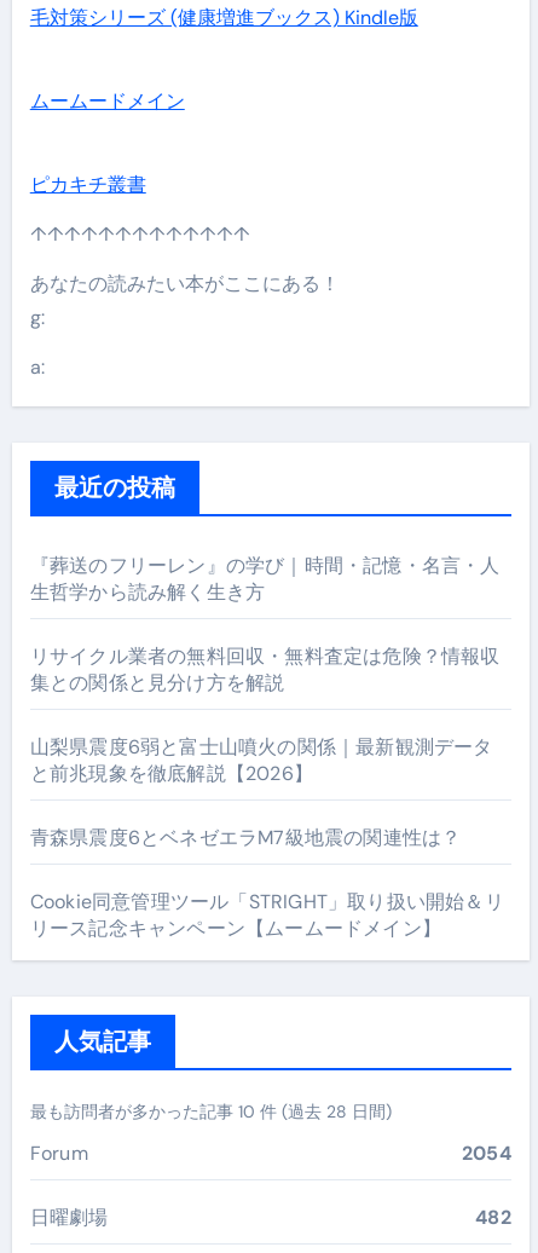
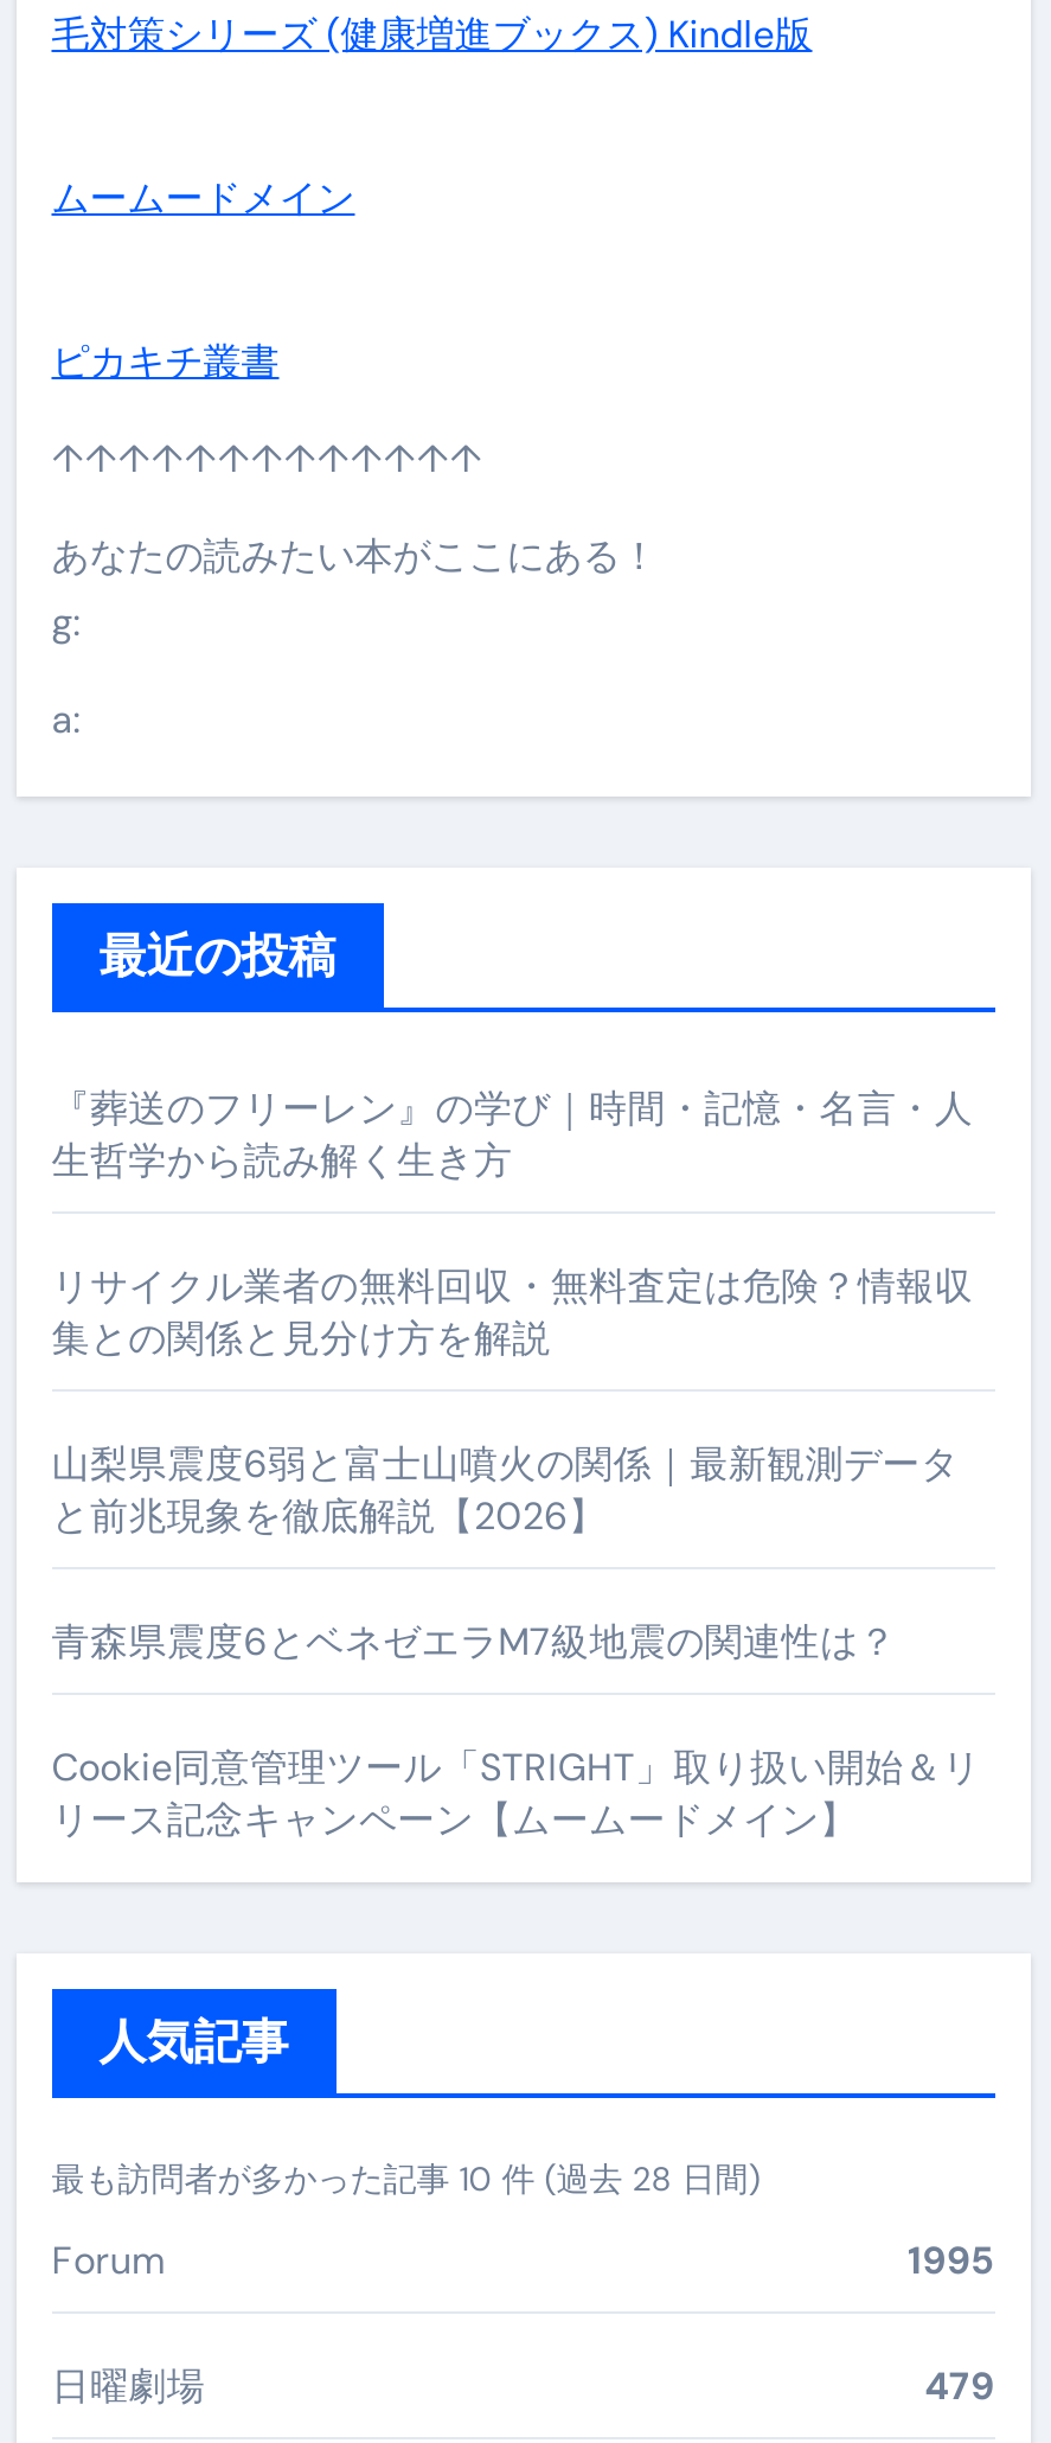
[462,1141,511,1166] 2054 -> [907,2236,995,2285] 1995
[475,1205,511,1230] 482 -> [924,2361,995,2411] 479

